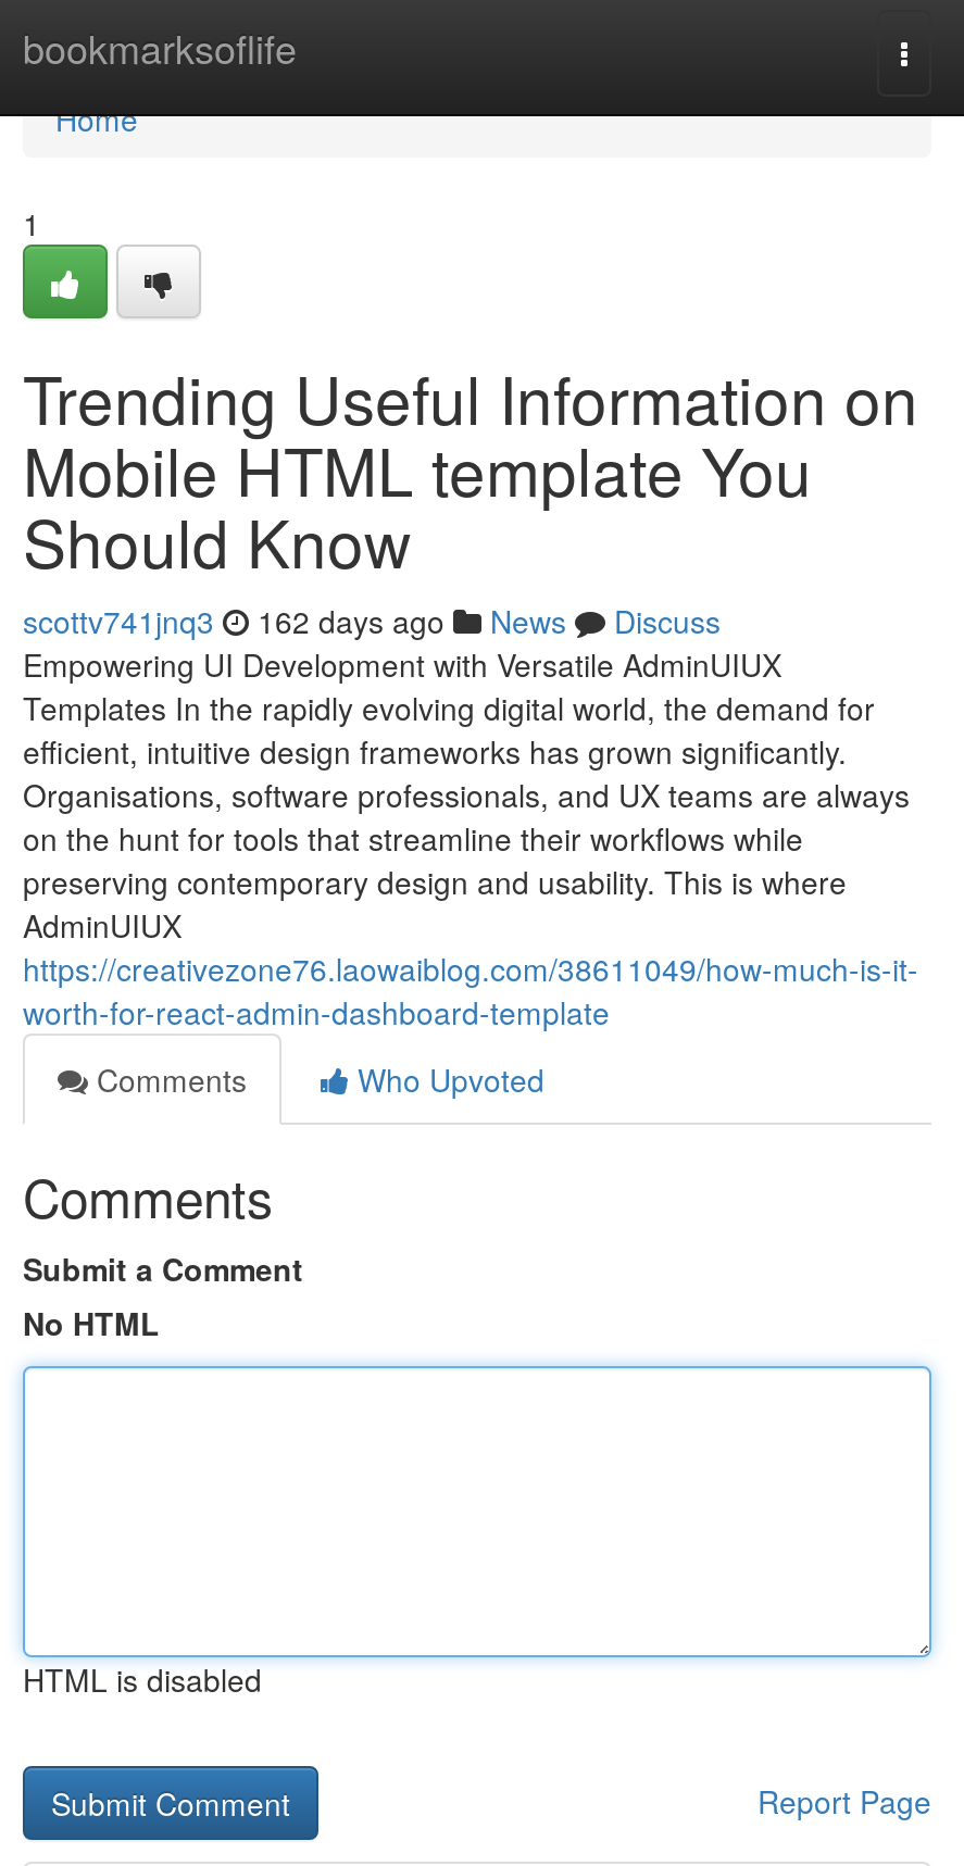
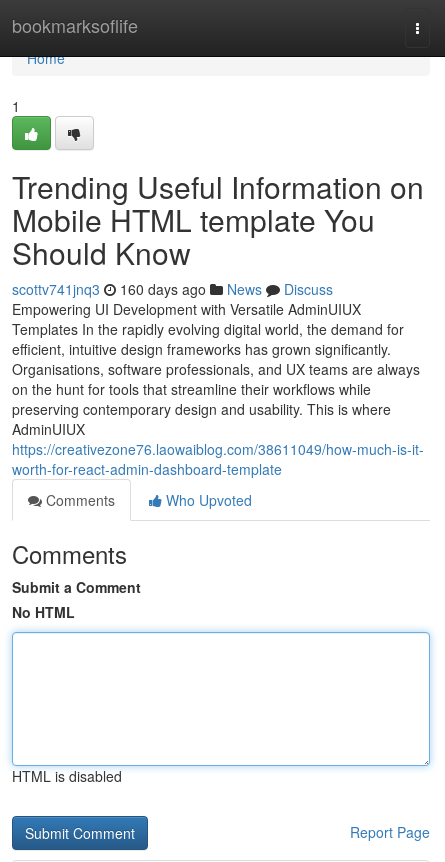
[23,599,721,642] scottv741jnq3 162 days ago News Discuss -> [12,279,333,299] scottv741jnq3 160 days ago News Discuss

